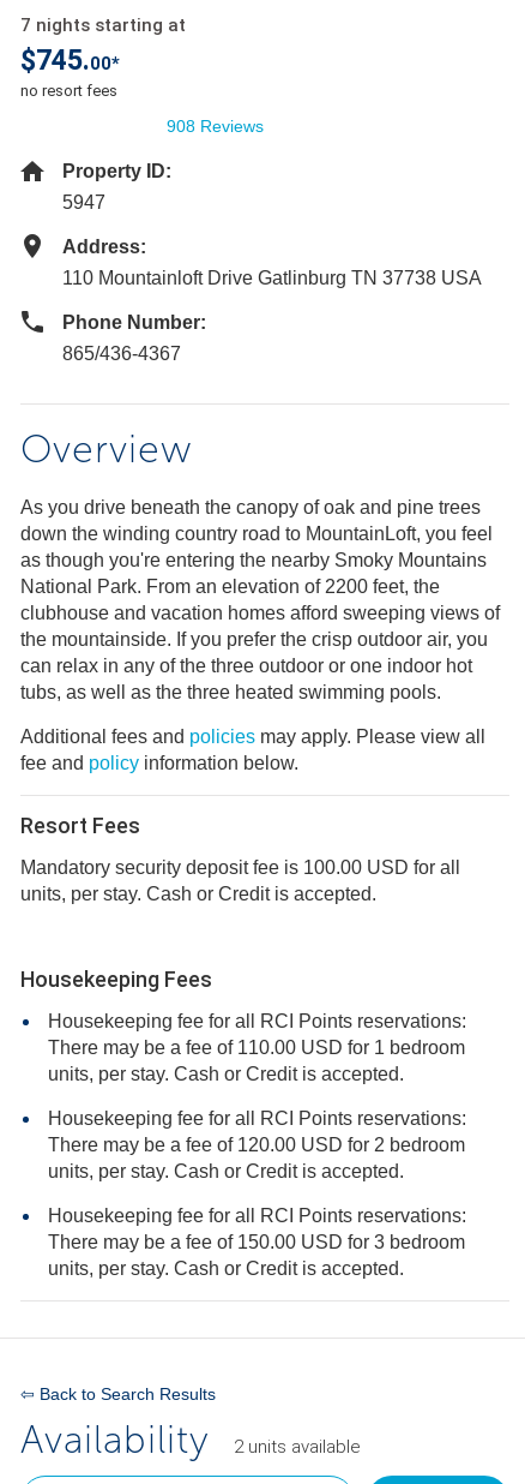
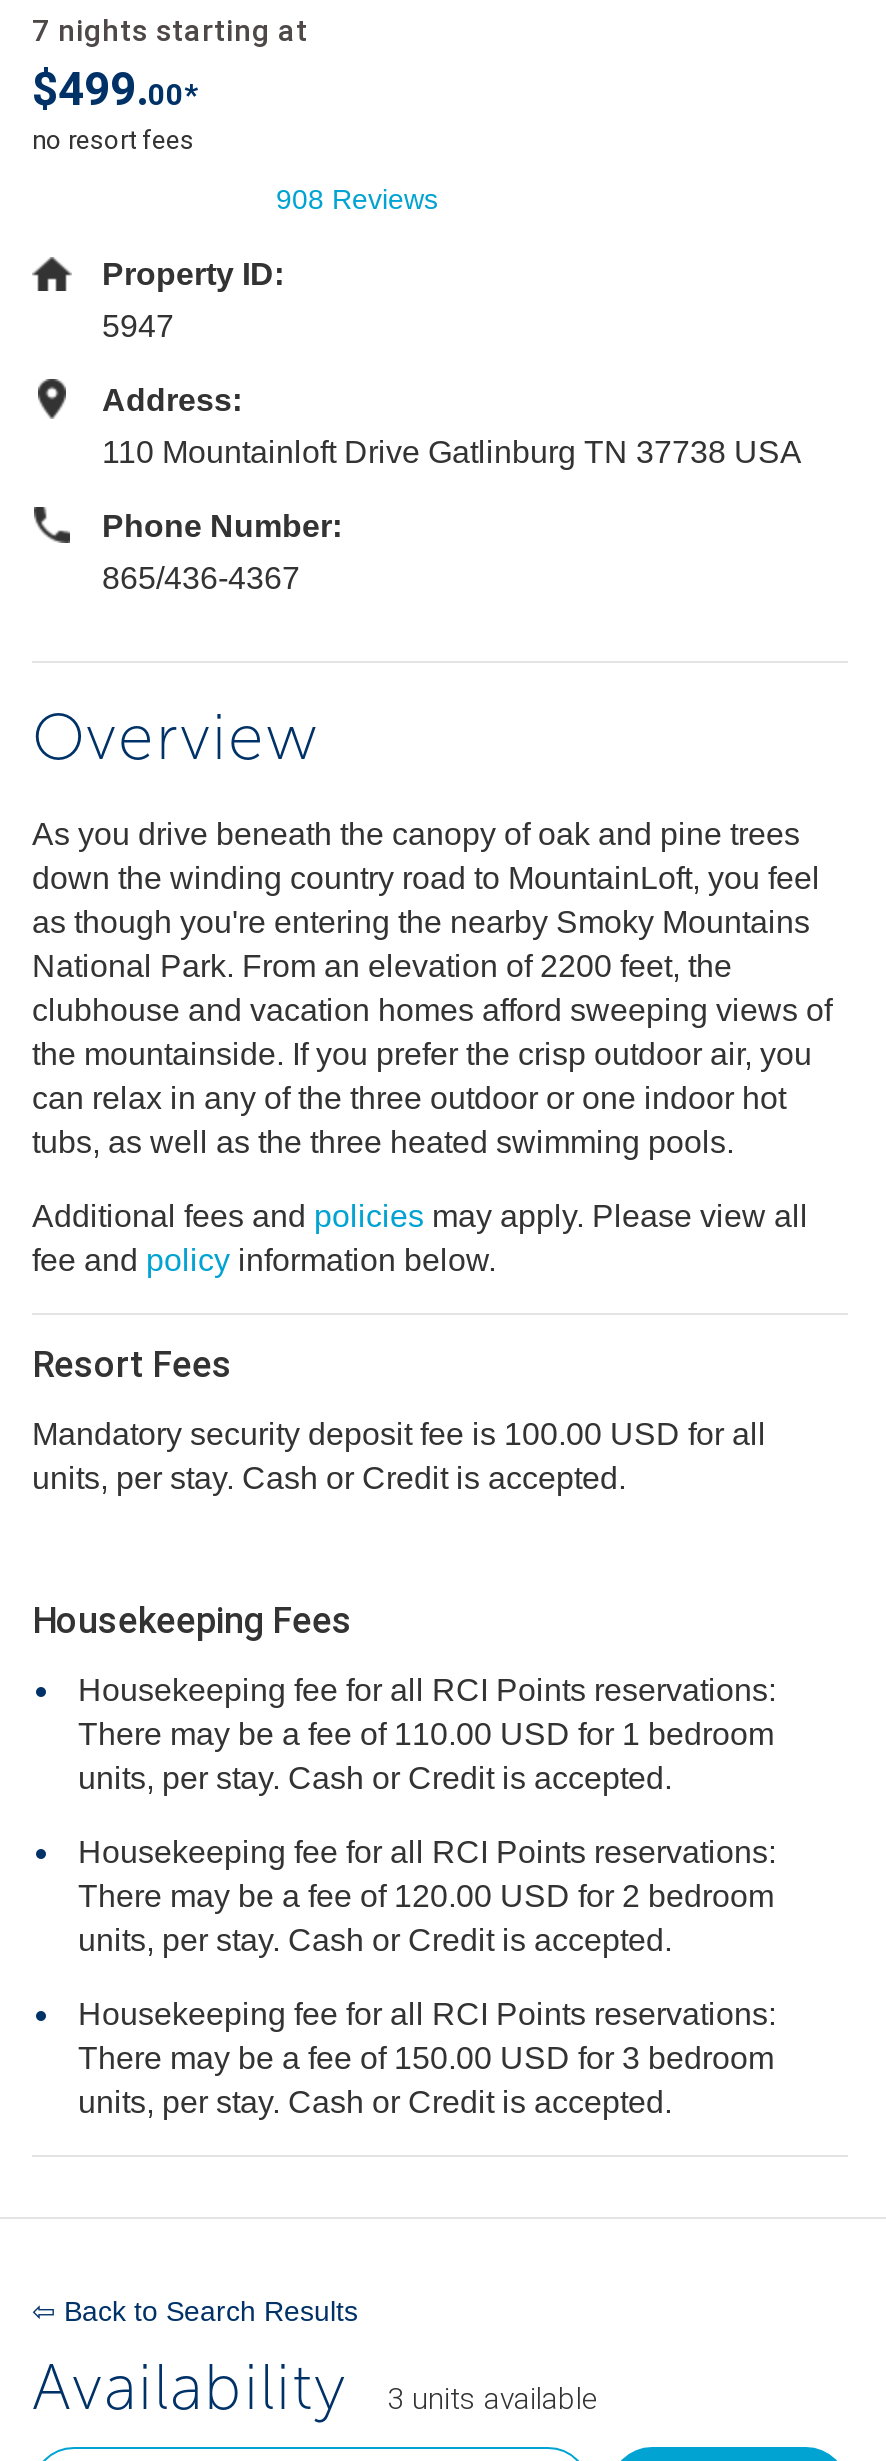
[20,44,120,77] $745.00* -> [32,63,198,117] $499.00*
[234,1436,361,1458] 2 units available -> [388,2381,600,2417] 3 units available

